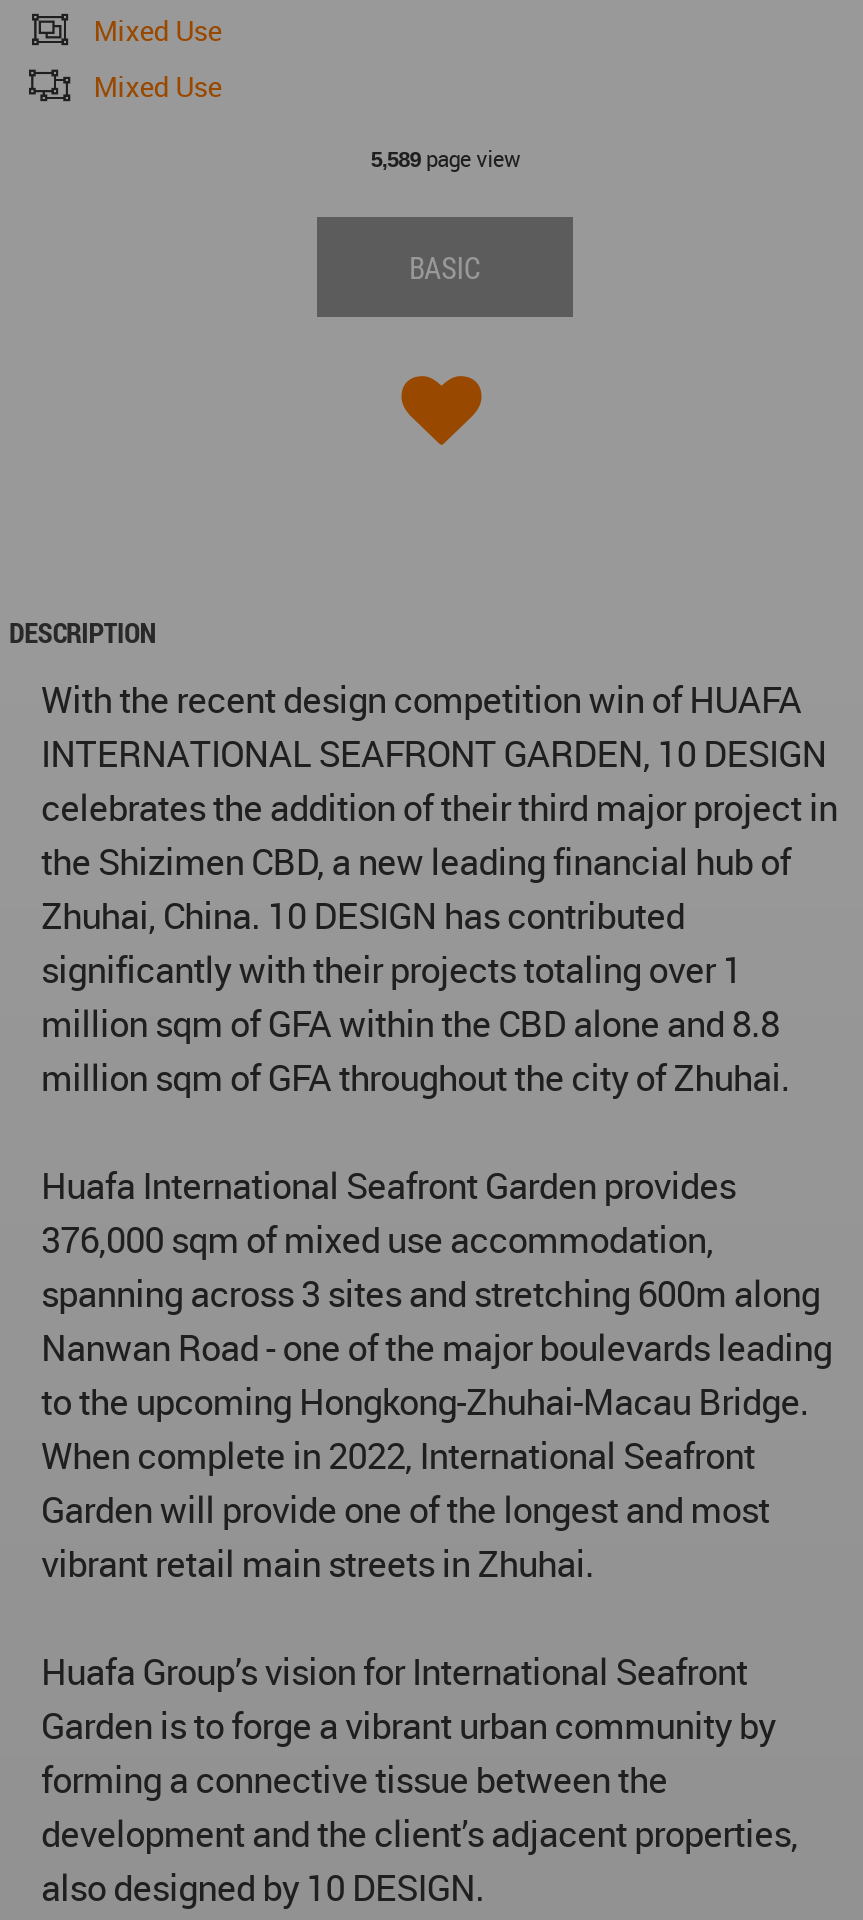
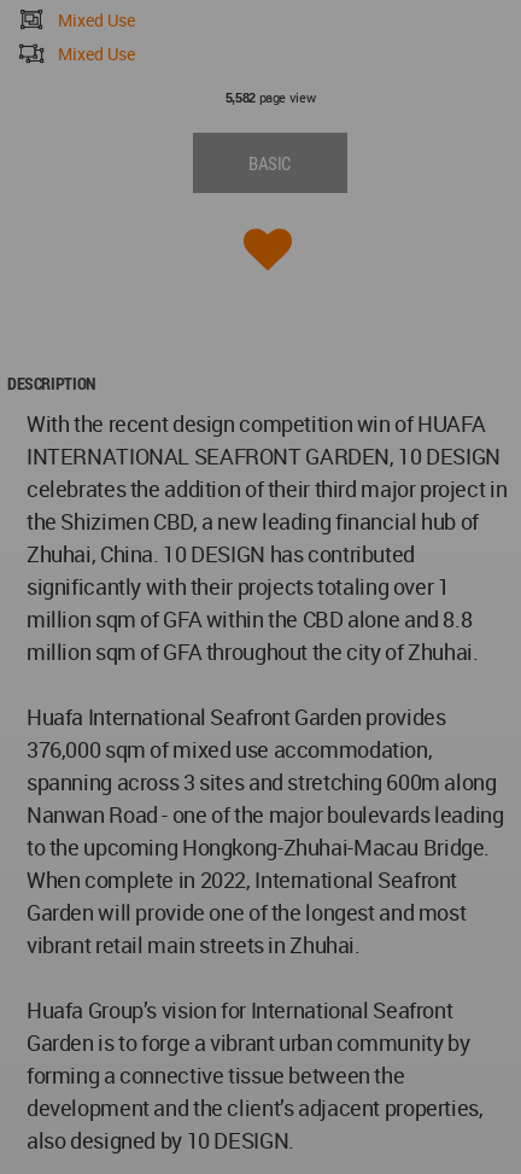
[371,143,519,173] 5,589 page view -> [225,88,315,106] 5,582 page view

